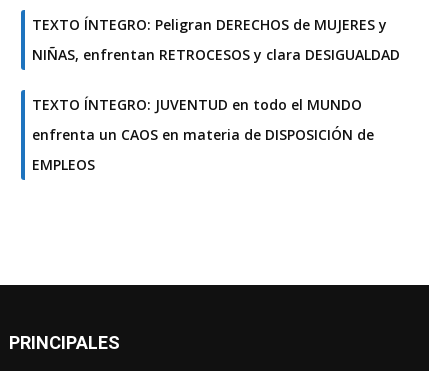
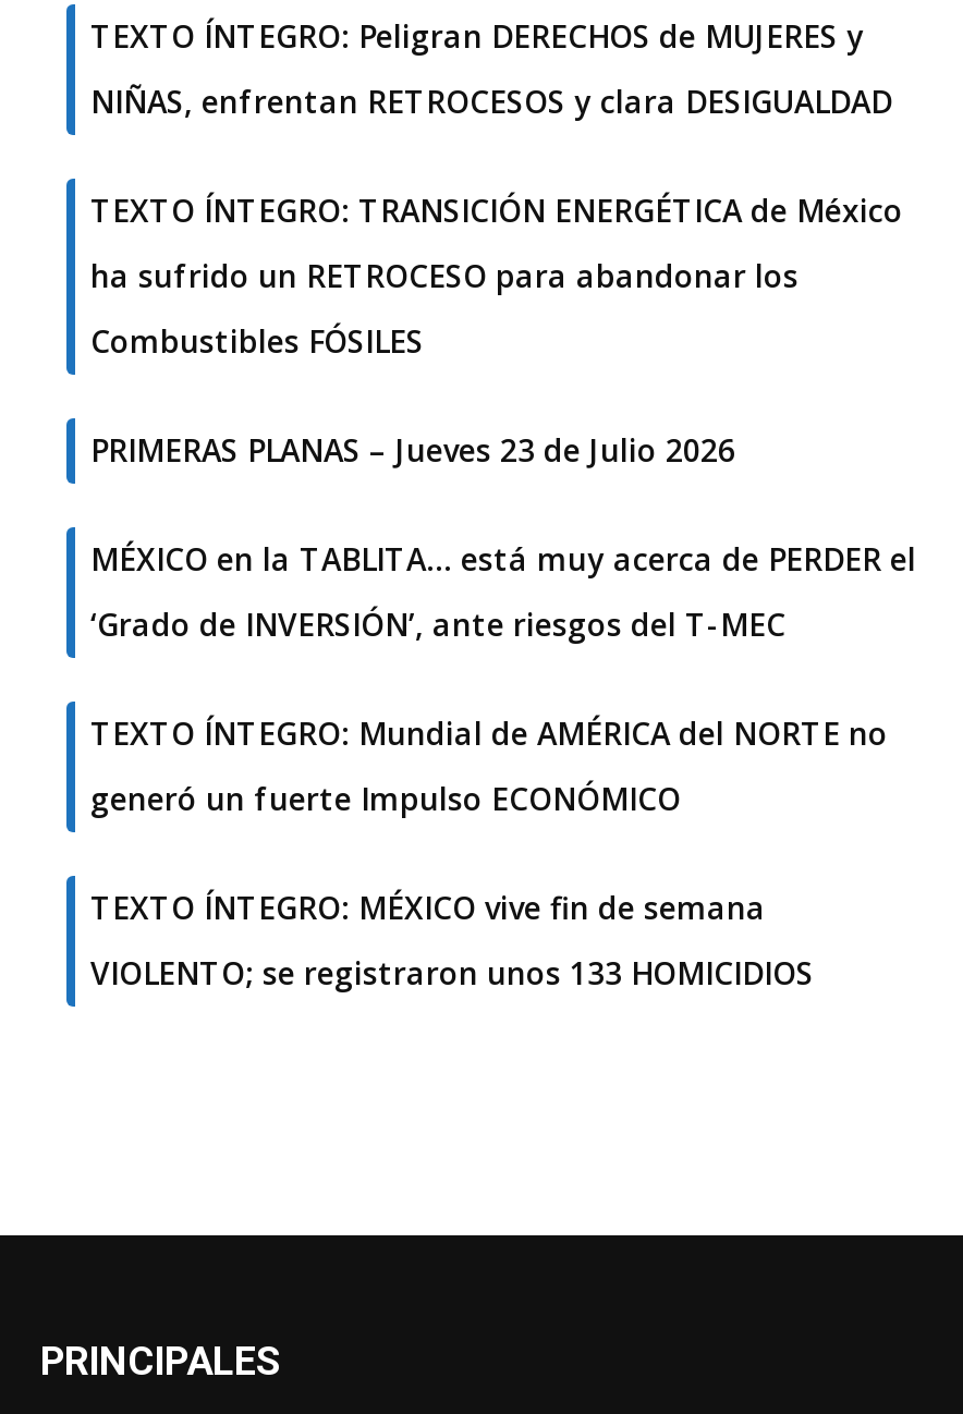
[32,95,374,174] TEXTO ÍNTEGRO: JUVENTUD en todo el MUNDO | enfrenta un CAOS en materia de DISPOSICIÓN de | EMPLEOS -> [90,190,916,994] TEXTO ÍNTEGRO: TRANSICIÓN ENERGÉTICA de México | ha sufrido un RETROCESO para abandonar los | Combustibles FÓSILES | PRIMERAS PLANAS – Jueves 23 de Julio 2026 | MÉXICO en la TABLITA… está muy acerca de PERDER el | ‘Grado de INVERSIÓN’, ante riesgos del T-MEC | TEXTO ÍNTEGRO: Mundial de AMÉRICA del NORTE no | generó un fuerte Impulso ECONÓMICO | TEXTO ÍNTEGRO: MÉXICO vive fin de semana | VIOLENTO; se registraron unos 133 HOMICIDIOS

